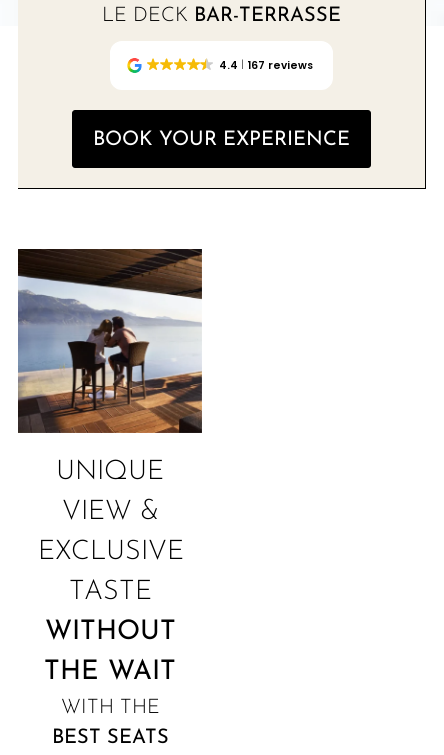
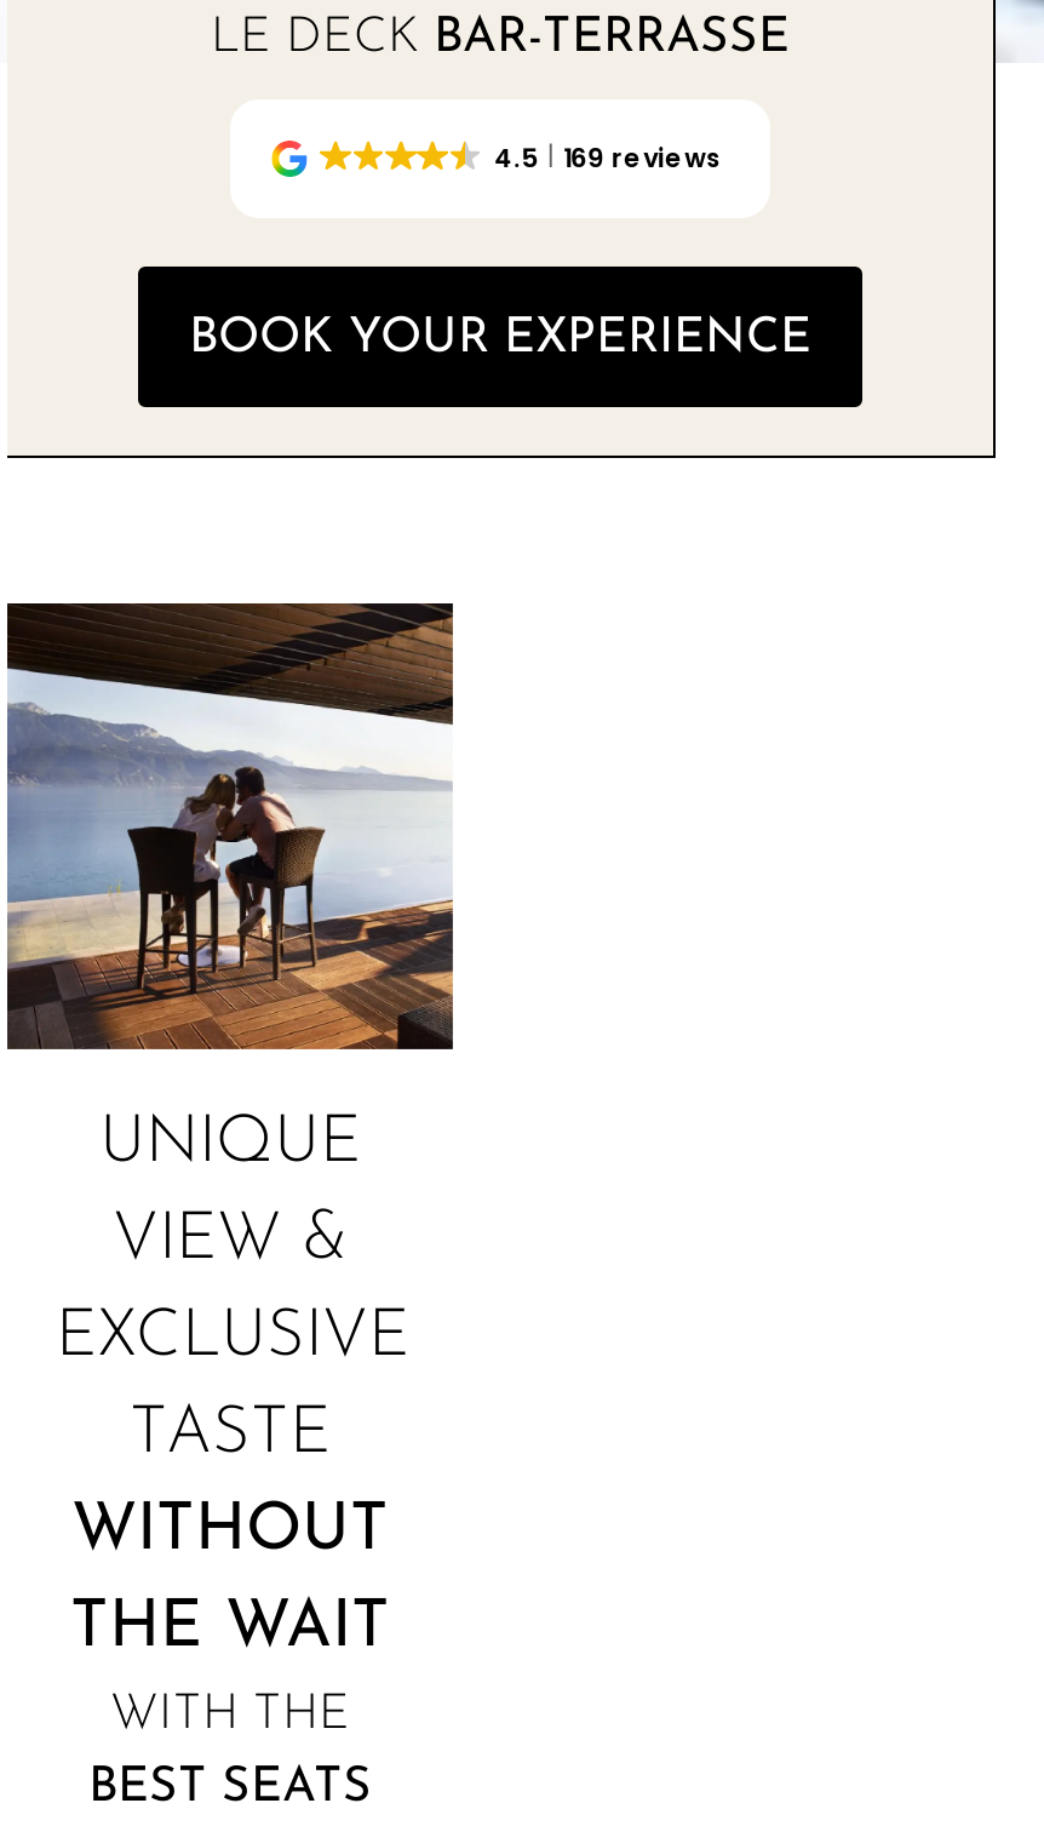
[219,57,238,72] 4.4 -> [494,139,538,176] 4.5
[248,57,313,72] 167 reviews -> [563,139,721,176] 169 reviews

